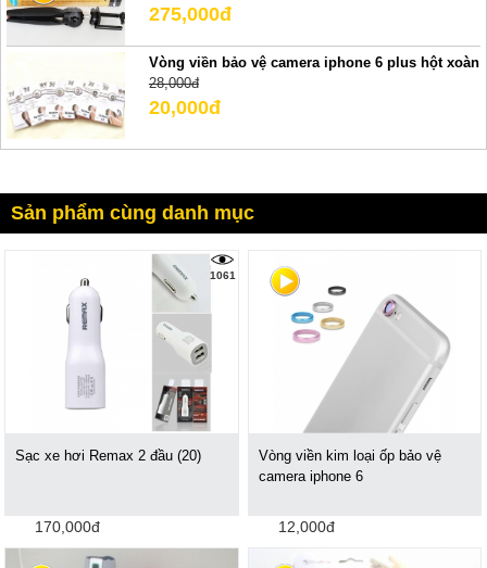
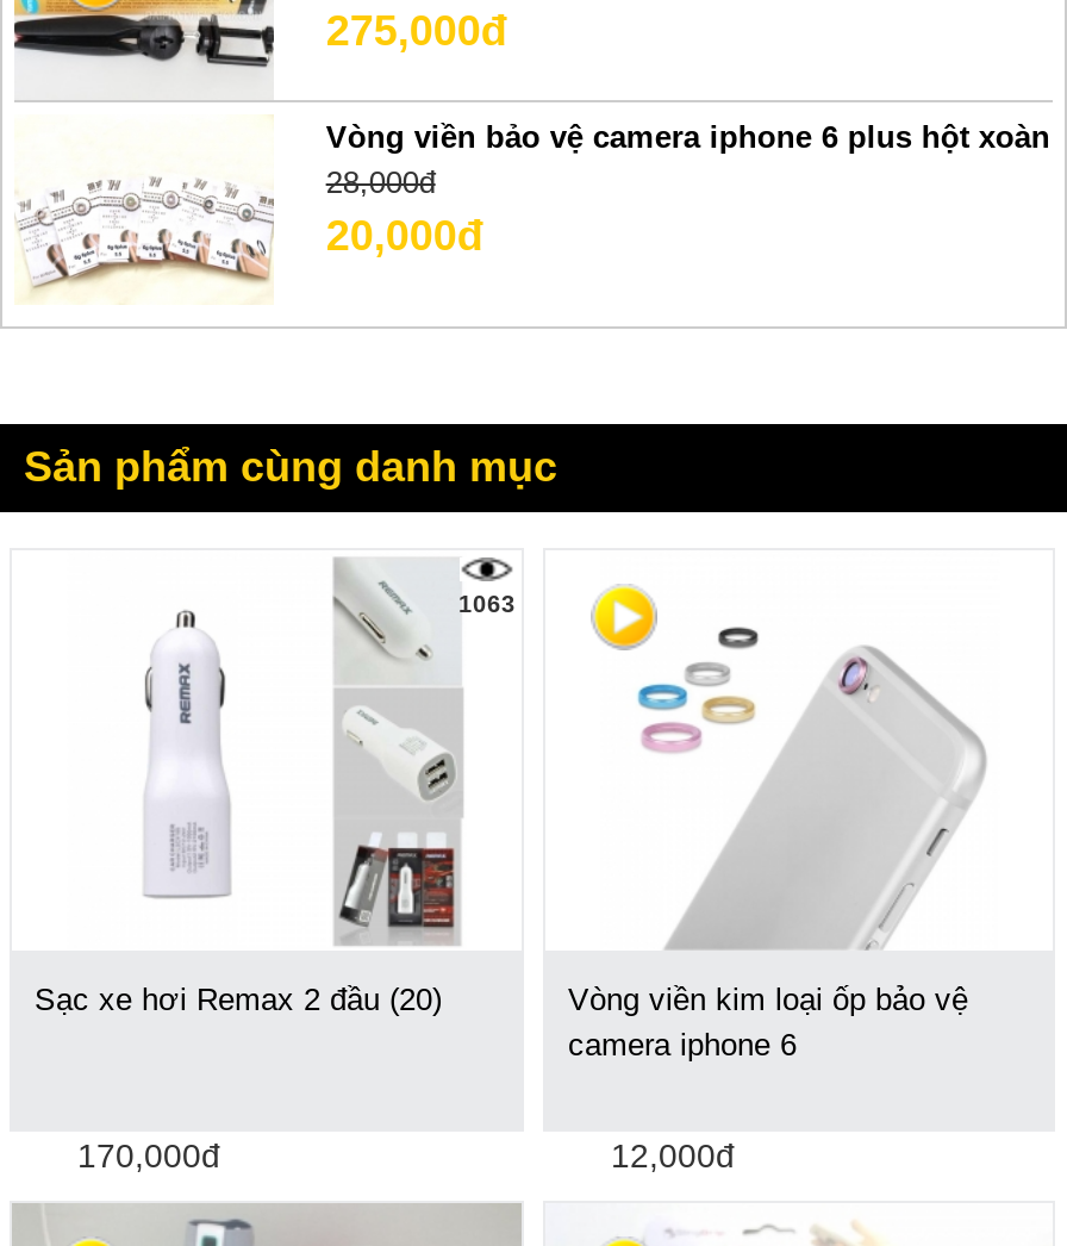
[209,269,235,281] 1061 -> [458,590,516,616] 1063

